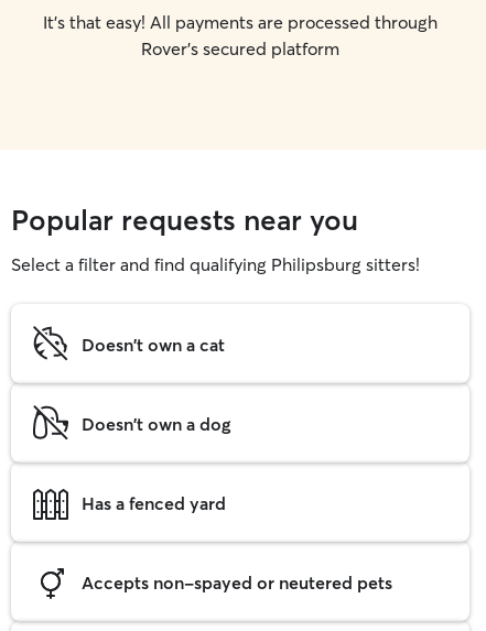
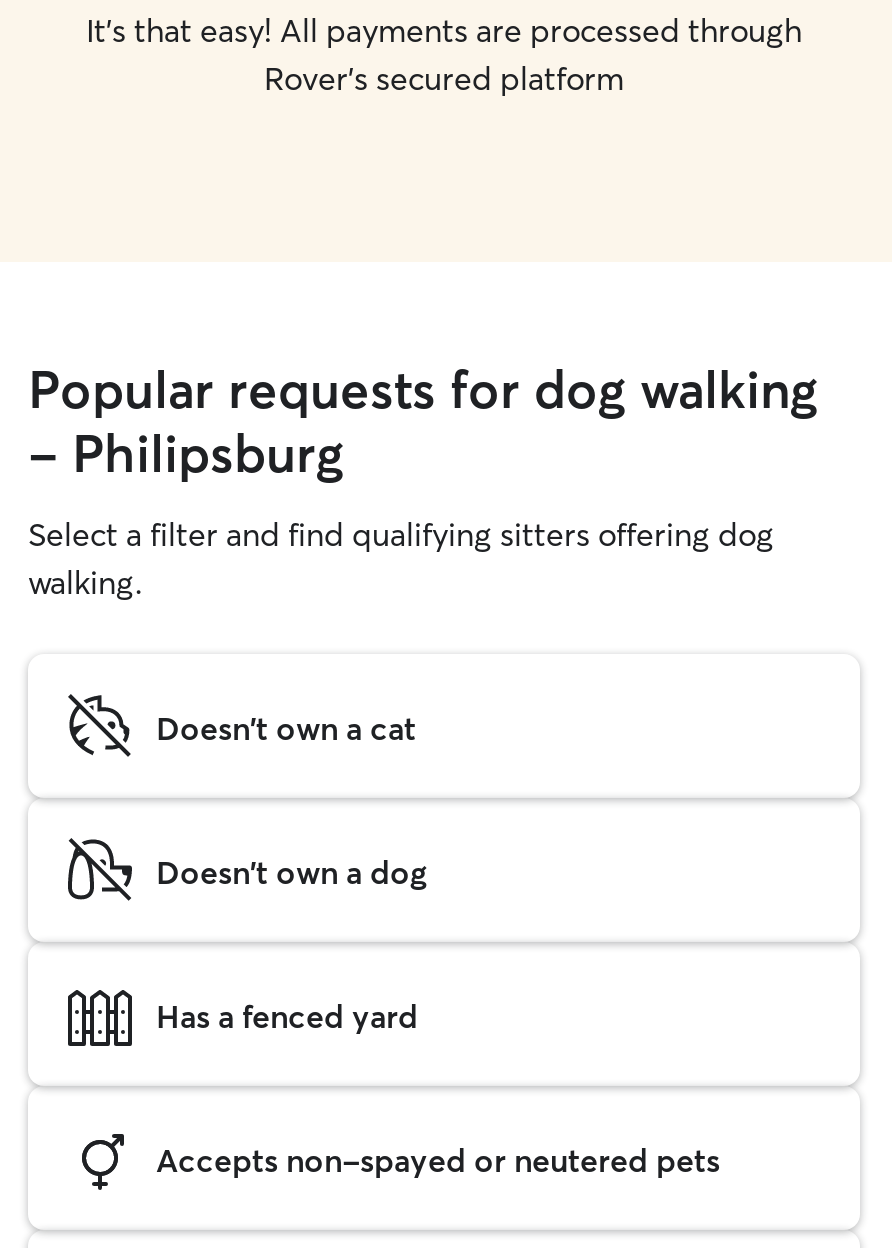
[11,203,420,275] Popular requests near you | Select a filter and find qualifying Philipsburg sitters! -> [28,358,818,602] Popular requests for dog walking | - Philipsburg | Select a filter and find qualifying sitters offering dog | walking.

